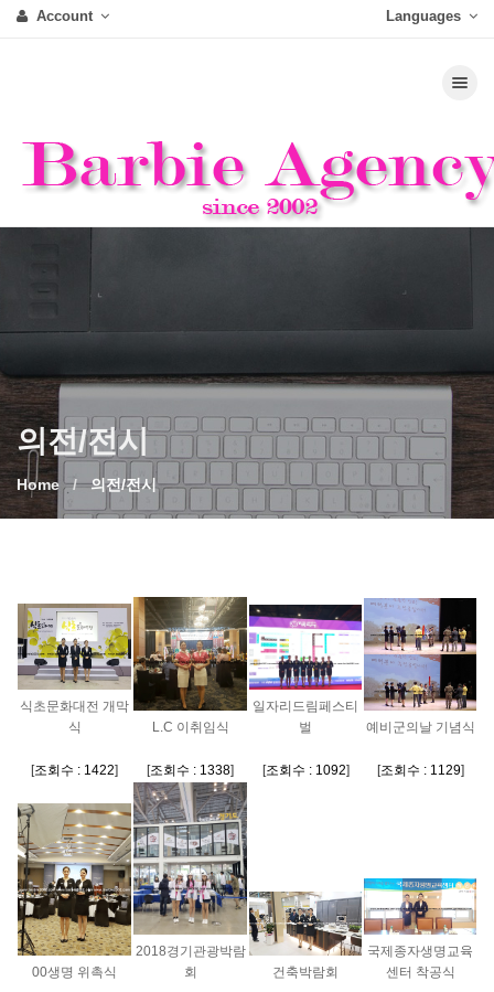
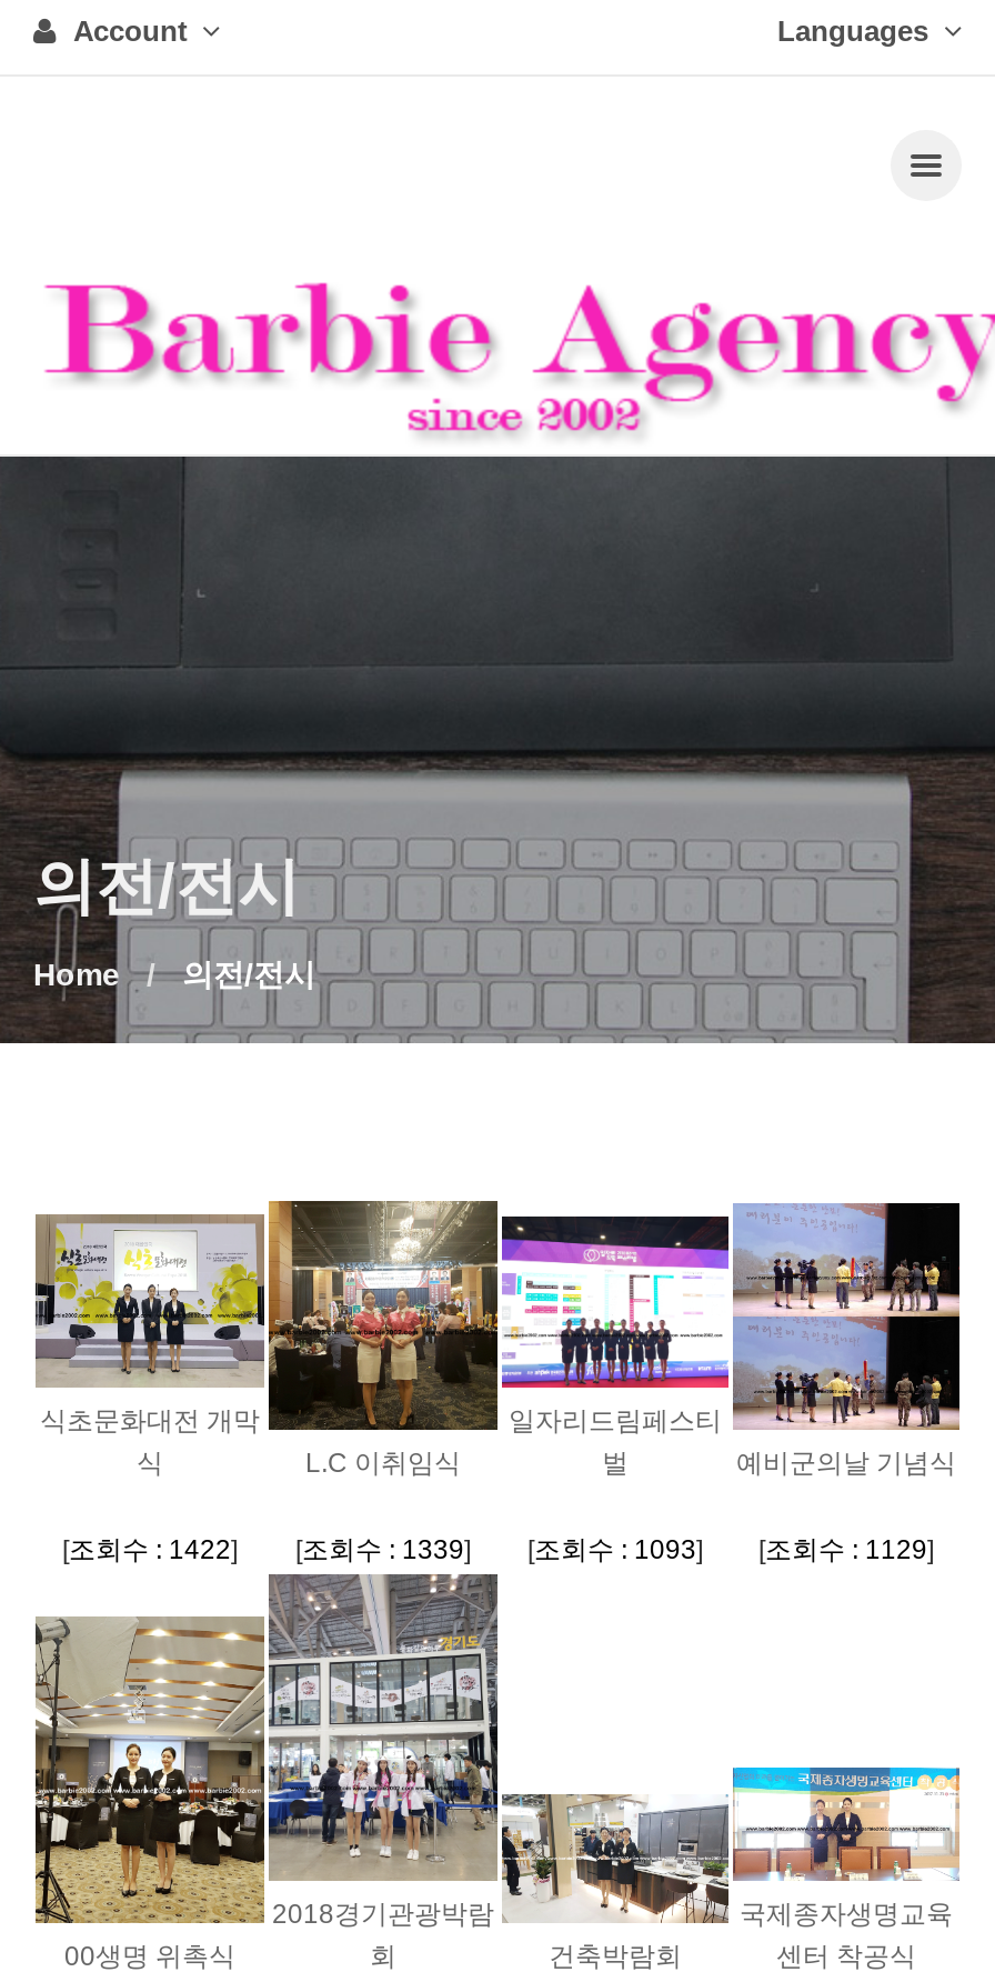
[147,762,234,778] [조회수 : 1338] -> [295,1534,471,1565] [조회수 : 1339]
[262,762,349,778] [조회수 : 1092] -> [527,1534,703,1565] [조회수 : 1093]

